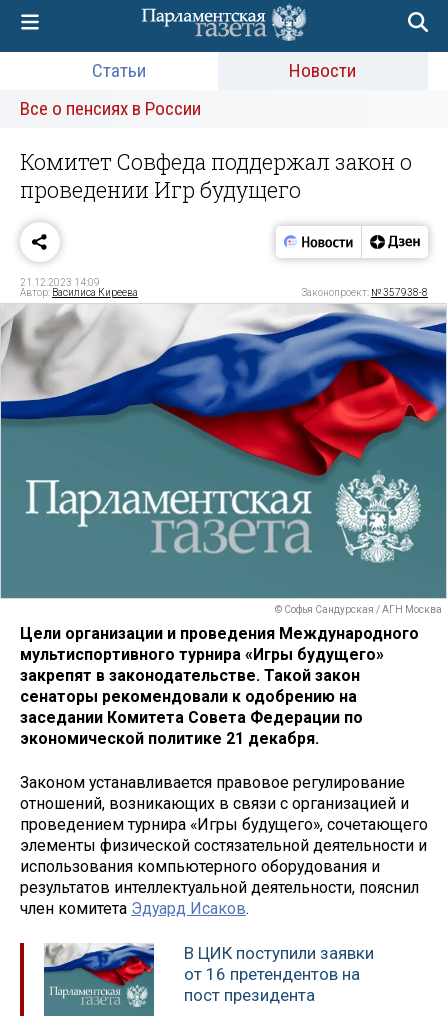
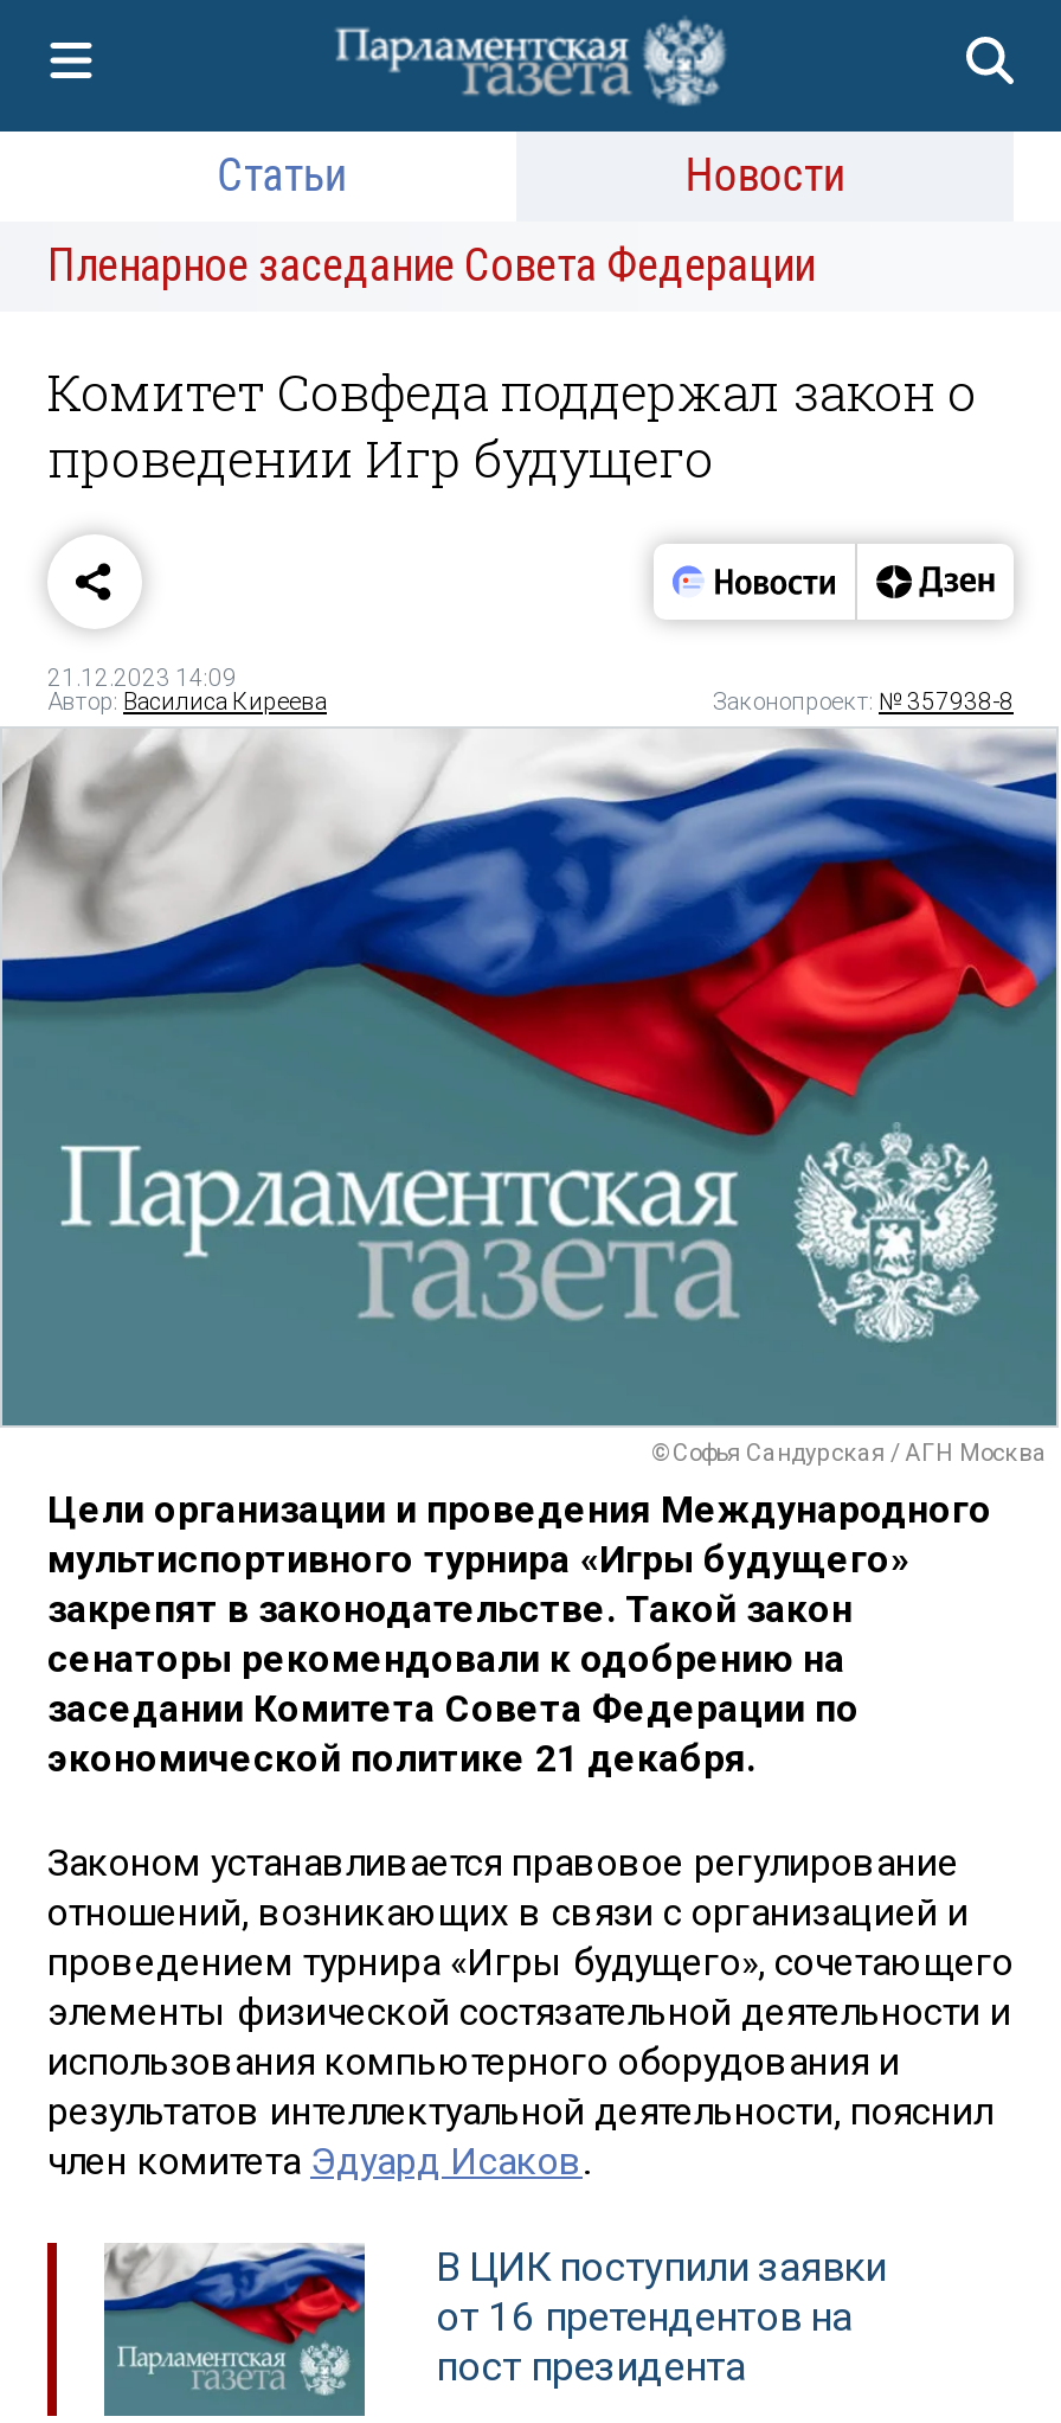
[20,97,201,120] Все о пенсиях в России -> [47,238,815,293] Пленарное заседание Совета Федерации

